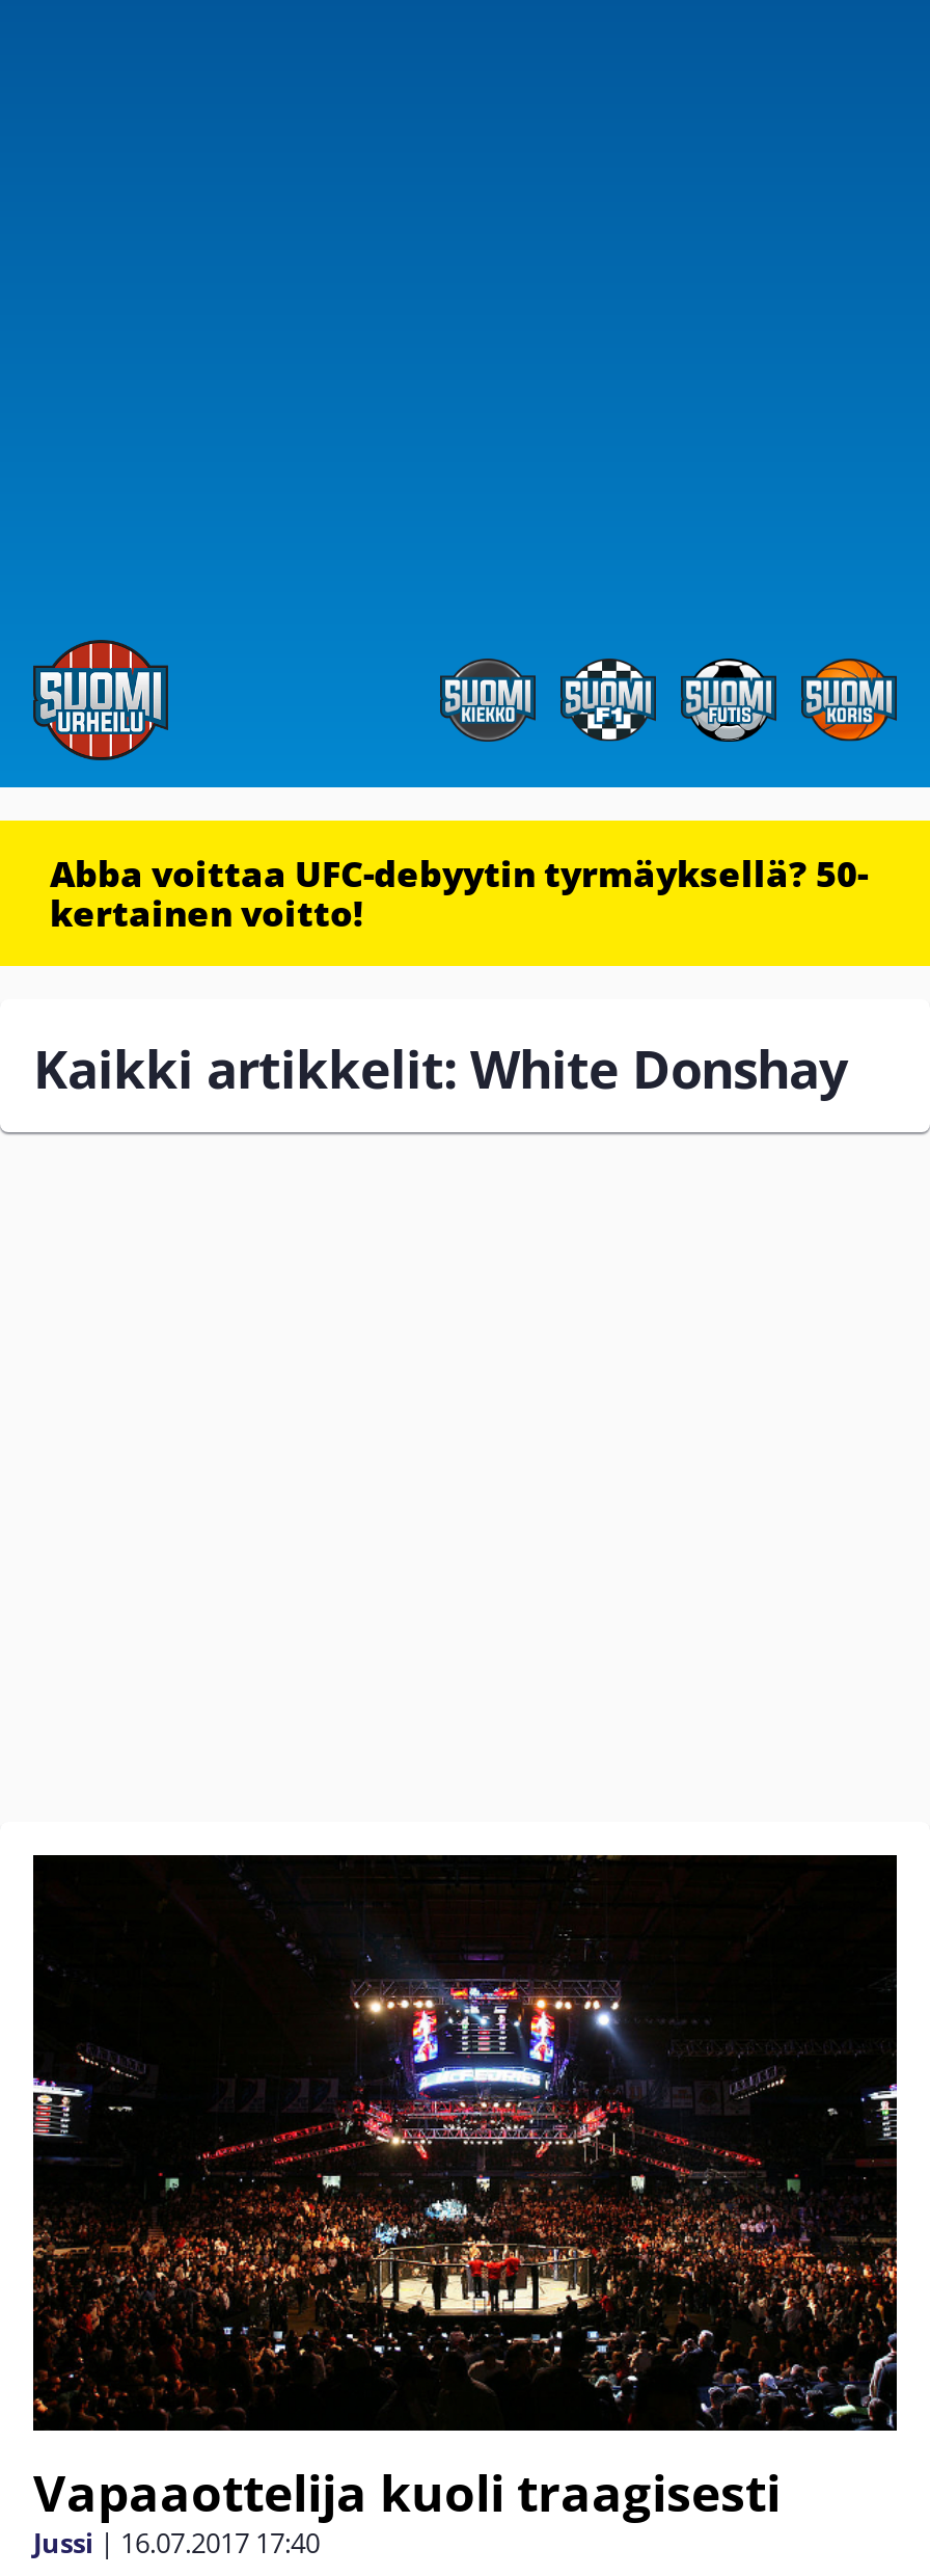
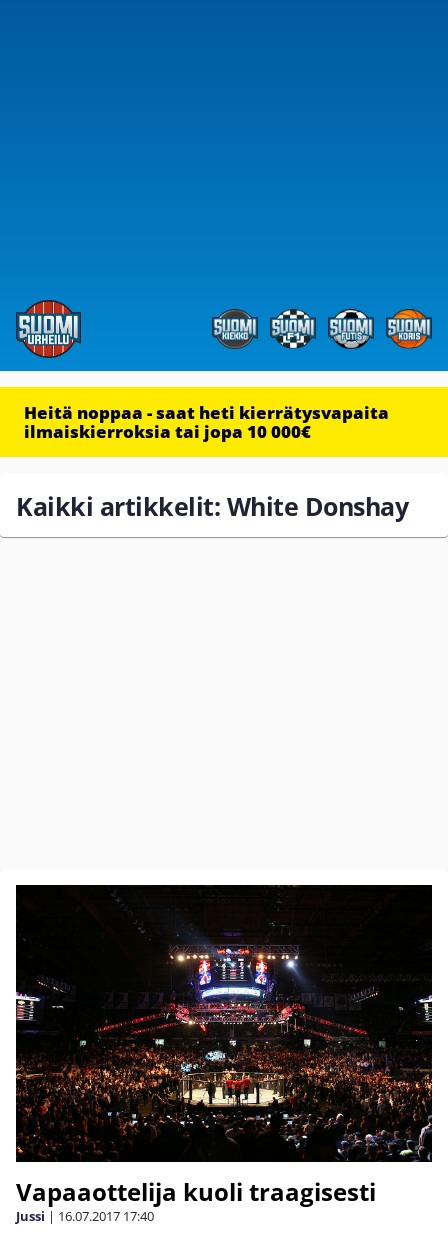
[50,850,868,937] Abba voittaa UFC-debyytin tyrmäyksellä? 50- | kertainen voitto! -> [24,401,389,443] Heitä noppaa - saat heti kierrätysvapaita | ilmaiskierroksia tai jopa 10 000€

